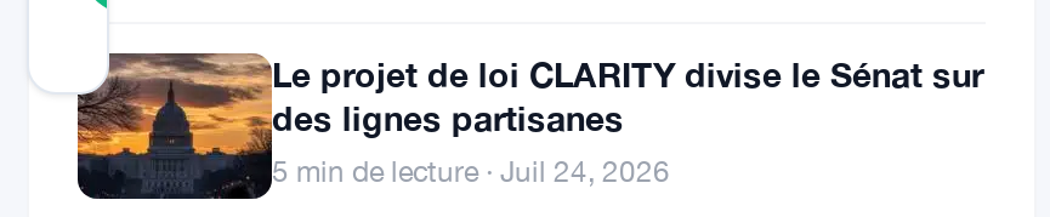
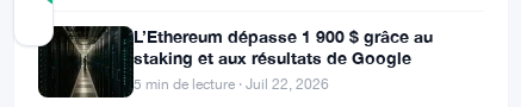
[75,51,983,201] [image] | Le projet de loi CLARITY divise le Sénat sur | des lignes partisanes | 5 min de lecture · Juil 24, 2026 -> [37,25,433,99] [image] | L’Ethereum dépasse 1 900 $ grâce au | staking et aux résultats de Google | 5 min de lecture · Juil 22, 2026

